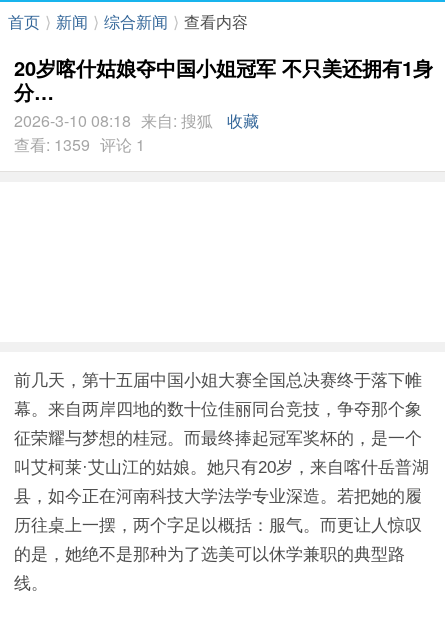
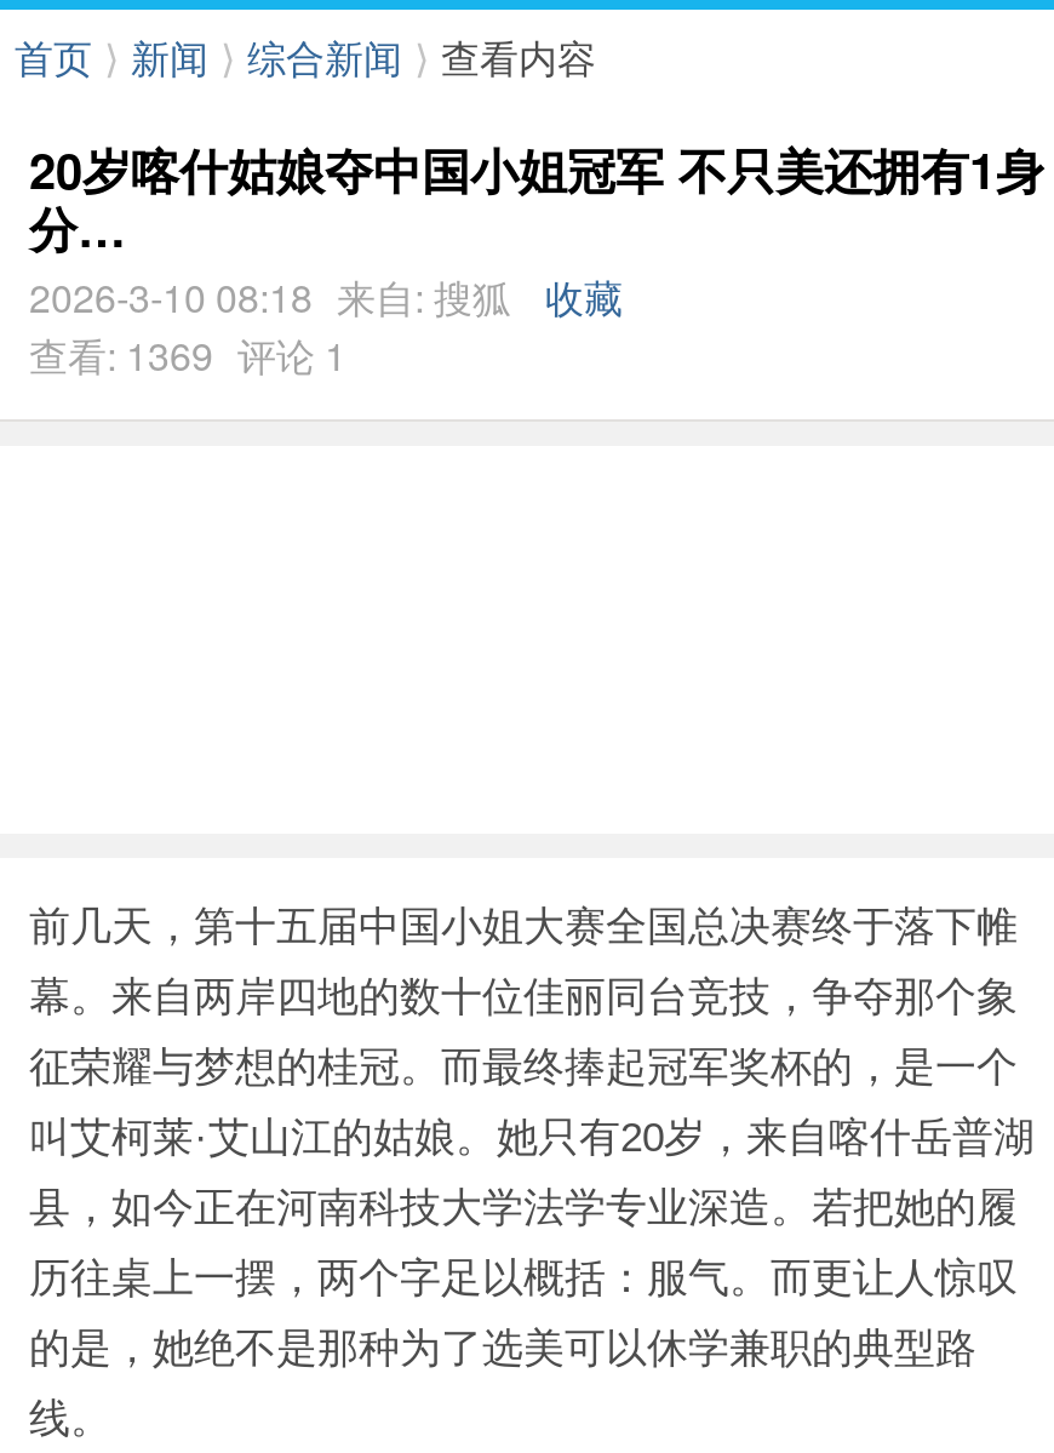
[14,133,145,156] 查看: 1359 评论 1 -> [29,327,346,383] 查看: 1369 评论 1

